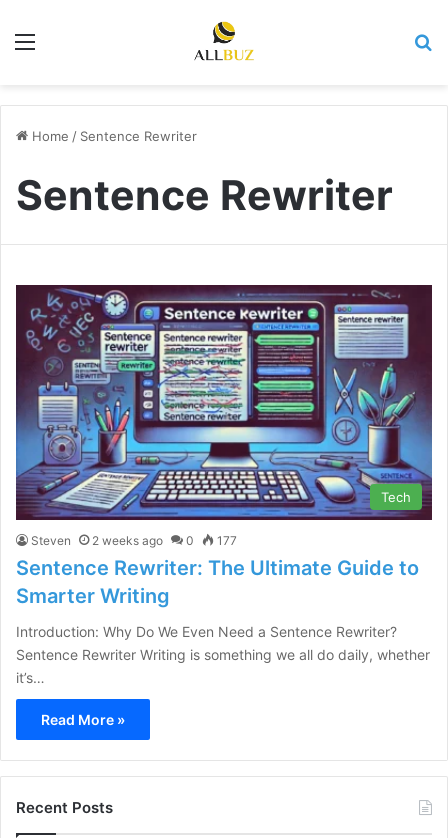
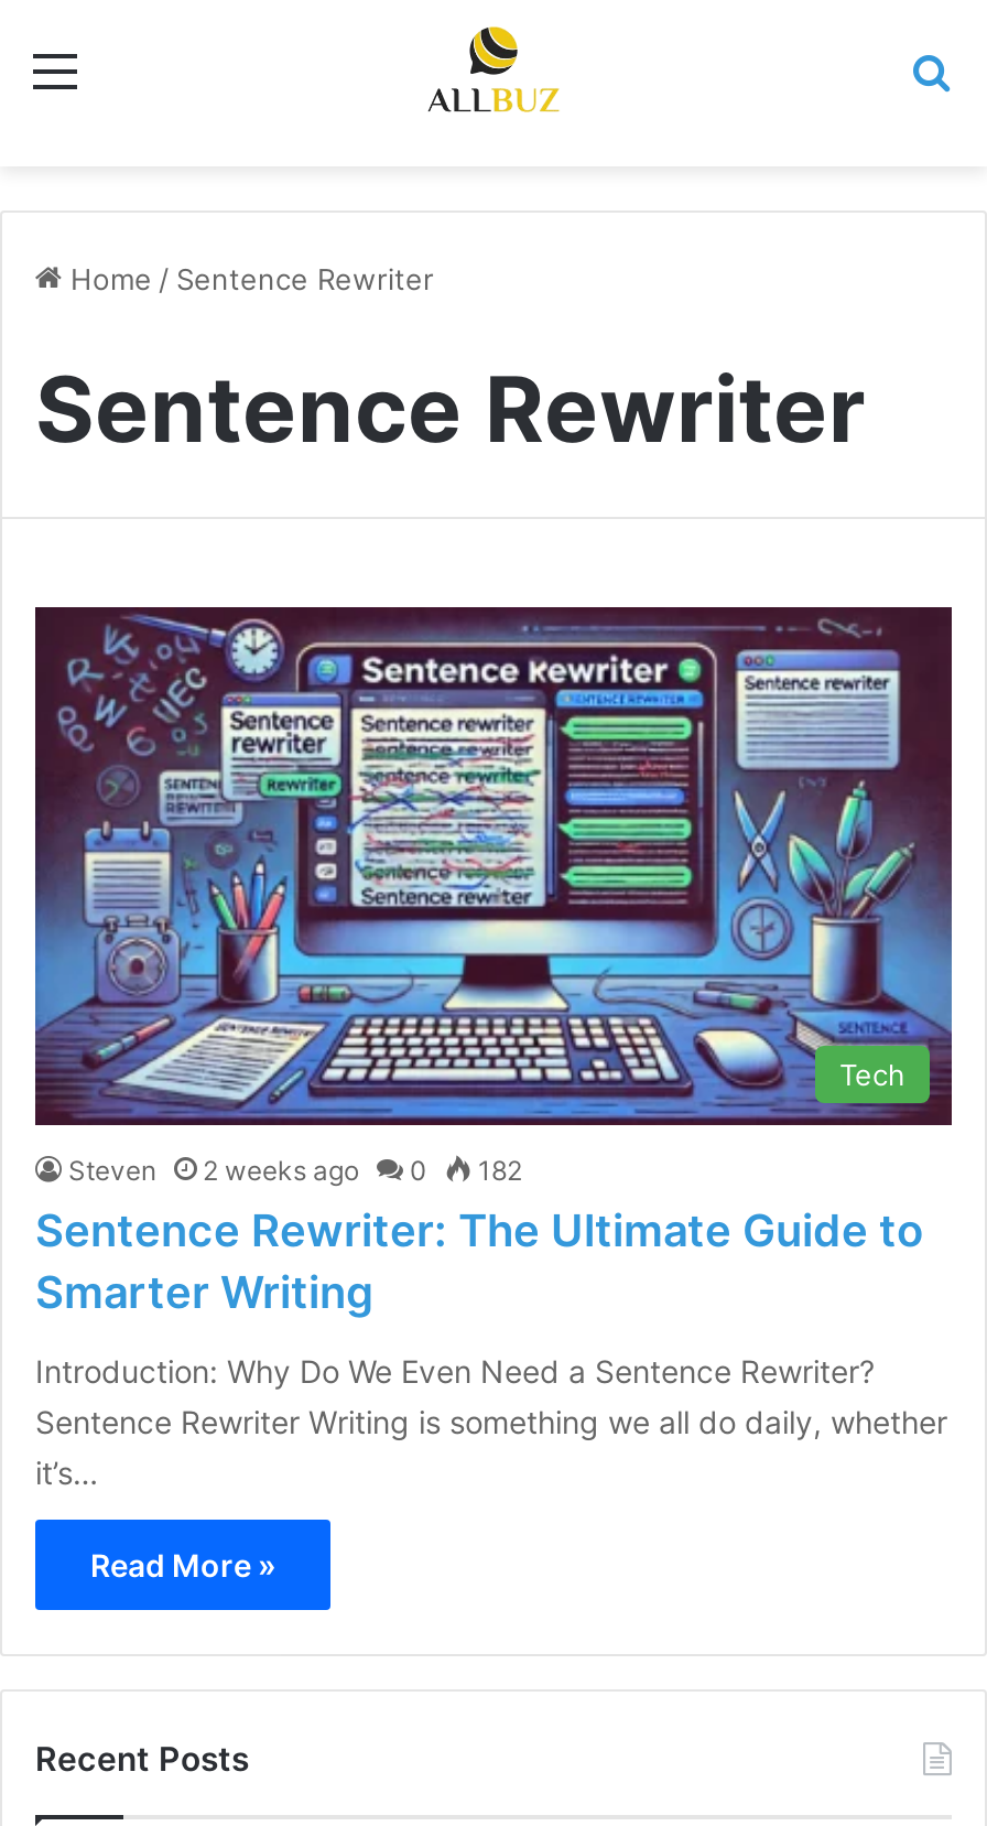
[31,533,237,548] Steven 2 weeks ago 0 177 -> [68,1153,522,1186] Steven 2 weeks ago 0 182

